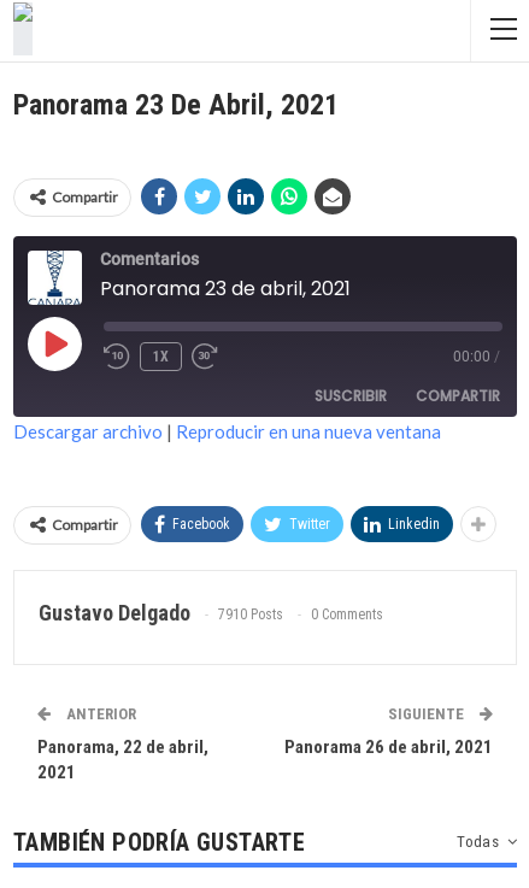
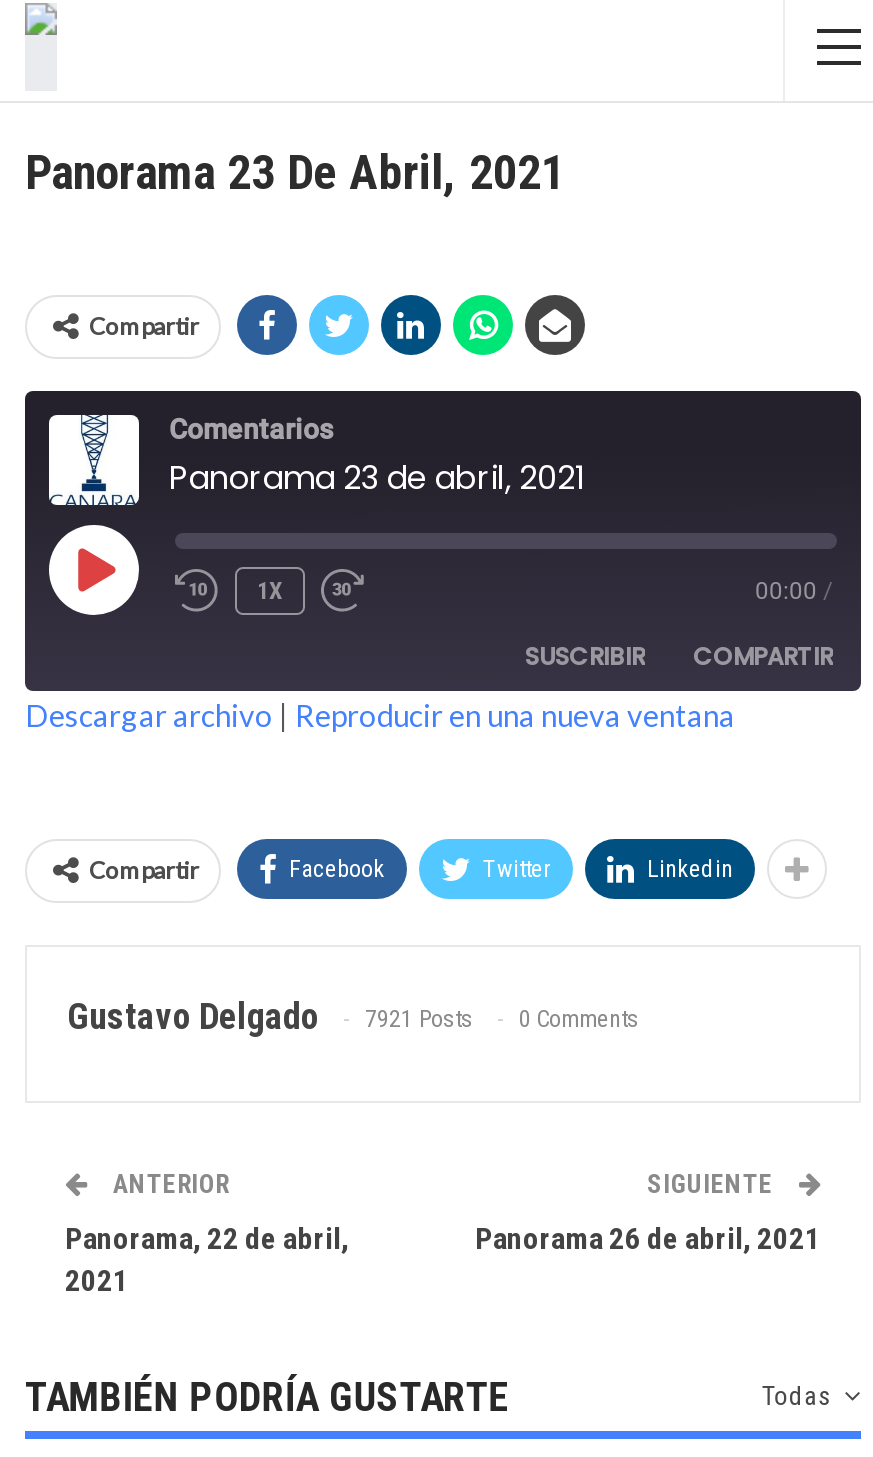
[39,600,383,625] Gustavo Delgado 7910 Posts 0 Comments -> [67,995,639,1037] Gustavo Delgado 7921 Posts 0 Comments

